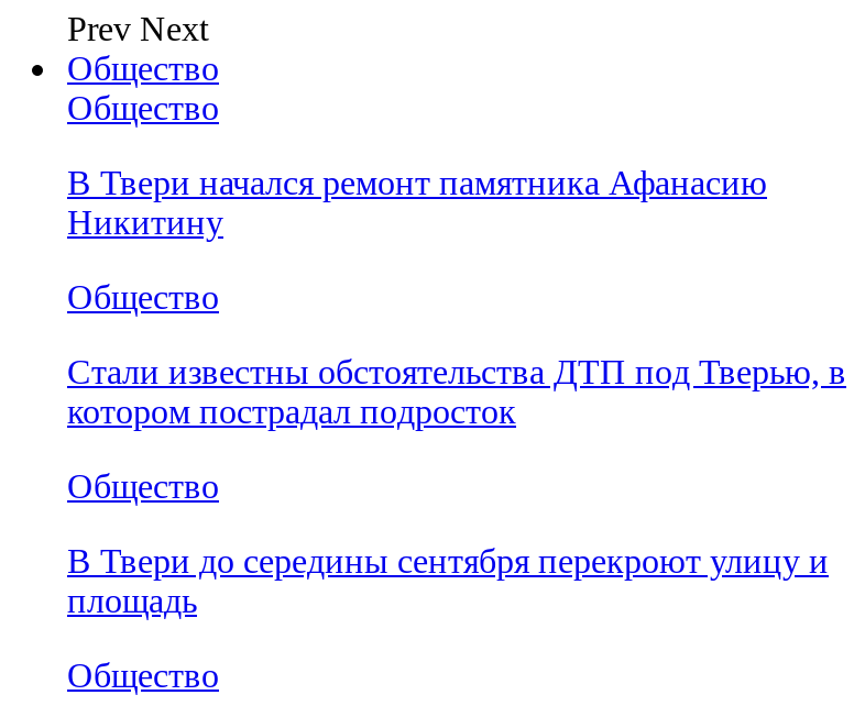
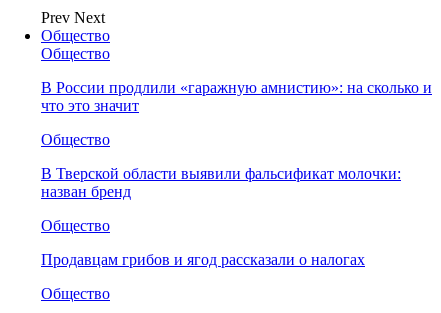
[67,164,767,241] В Твери начался ремонт памятника Афанасию | Никитину -> [41,79,432,114] В России продлили «гаражную амнистию»: на сколько и | что это значит
[67,353,846,430] Стали известны обстоятельства ДТП под Тверью, в | котором пострадал подросток -> [41,165,401,200] В Тверской области выявили фальсификат молочки: | назван бренд
[67,542,829,619] В Твери до середины сентября перекроют улицу и | площадь -> [41,251,365,268] Продавцам грибов и ягод рассказали о налогах

